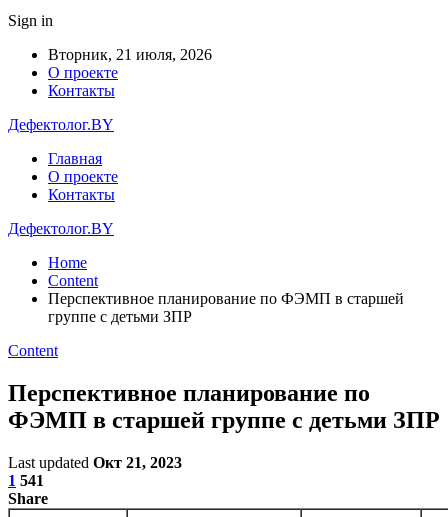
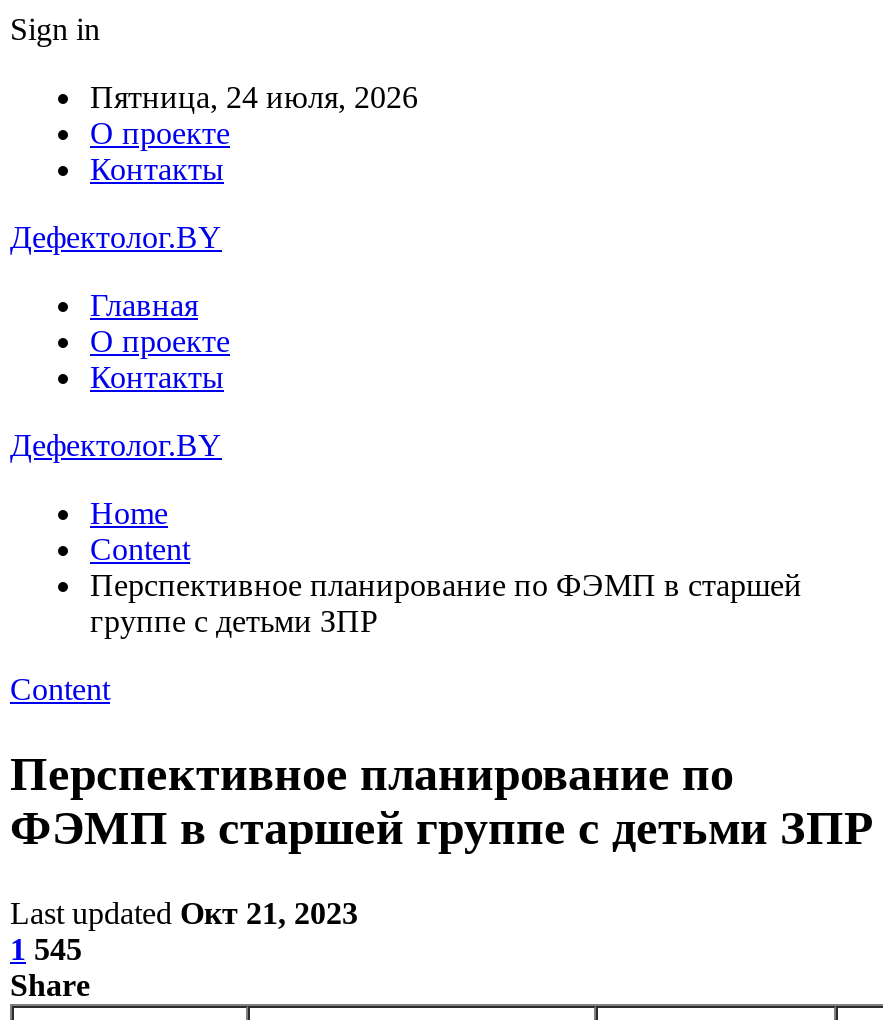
[48,46,212,63] Вторник, 21 июля, 2026 -> [90,80,418,114] Пятница, 24 июля, 2026
[8,472,44,489] 1 541 -> [10,932,82,966] 1 545

